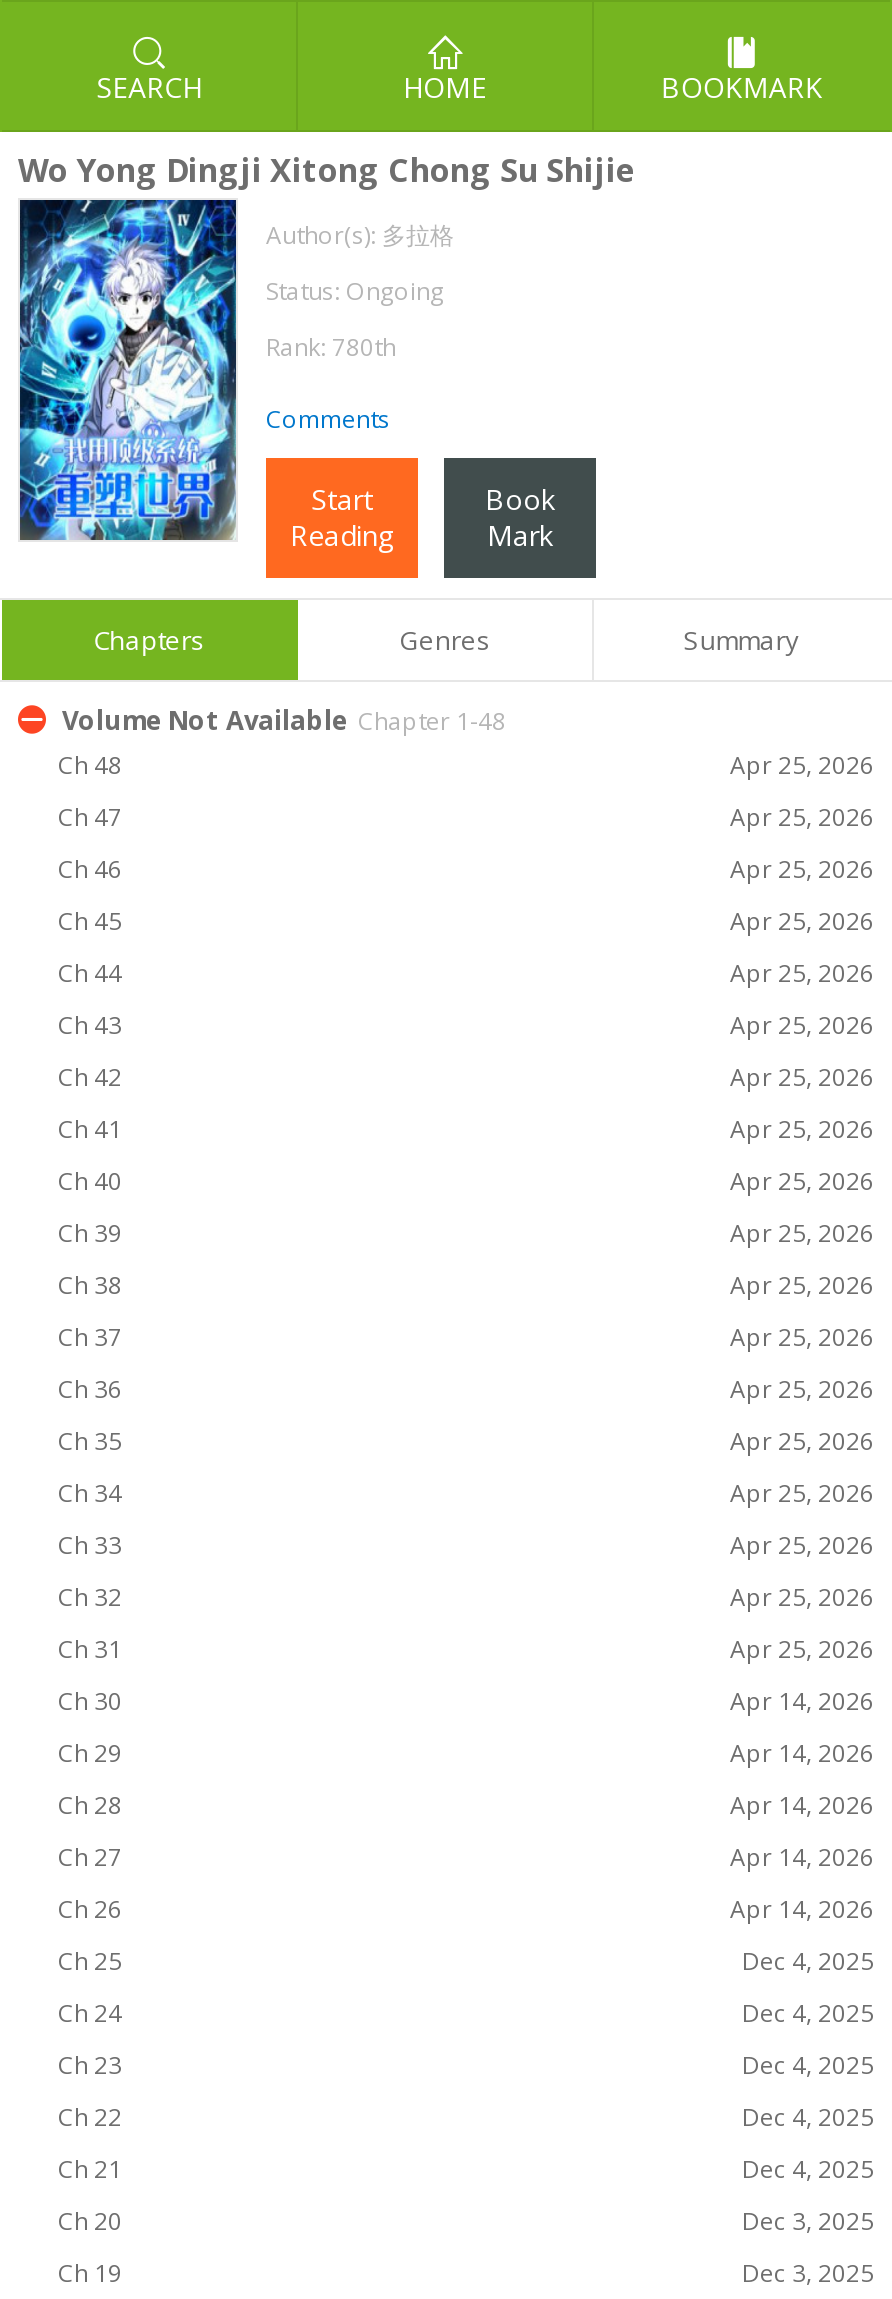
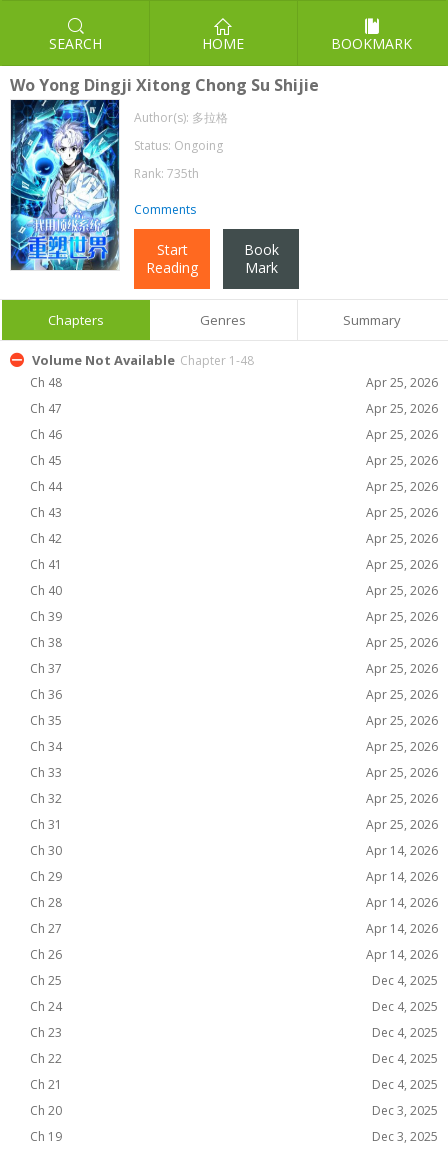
[266,330,396,364] Rank: 780th -> [134,165,199,182] Rank: 735th

